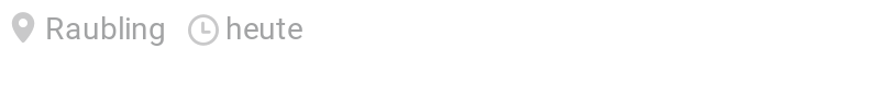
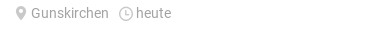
[38,11,166,46] Raubling -> [28,5,109,21] Gunskirchen

